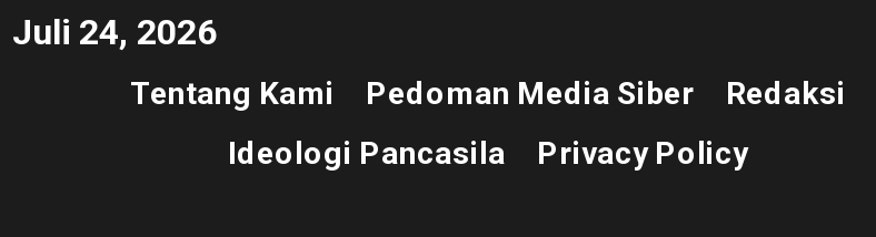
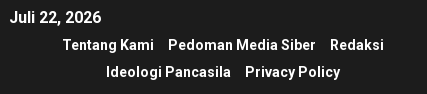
[12,12,217,54] Juli 24, 2026 -> [9,8,101,27] Juli 22, 2026

